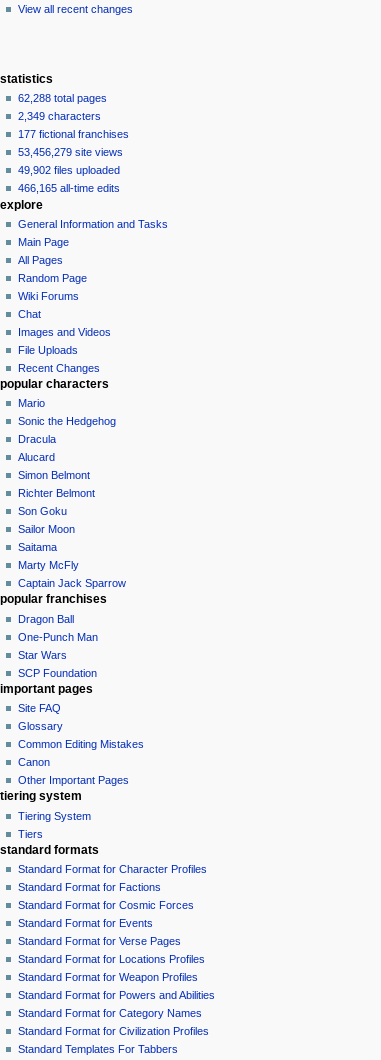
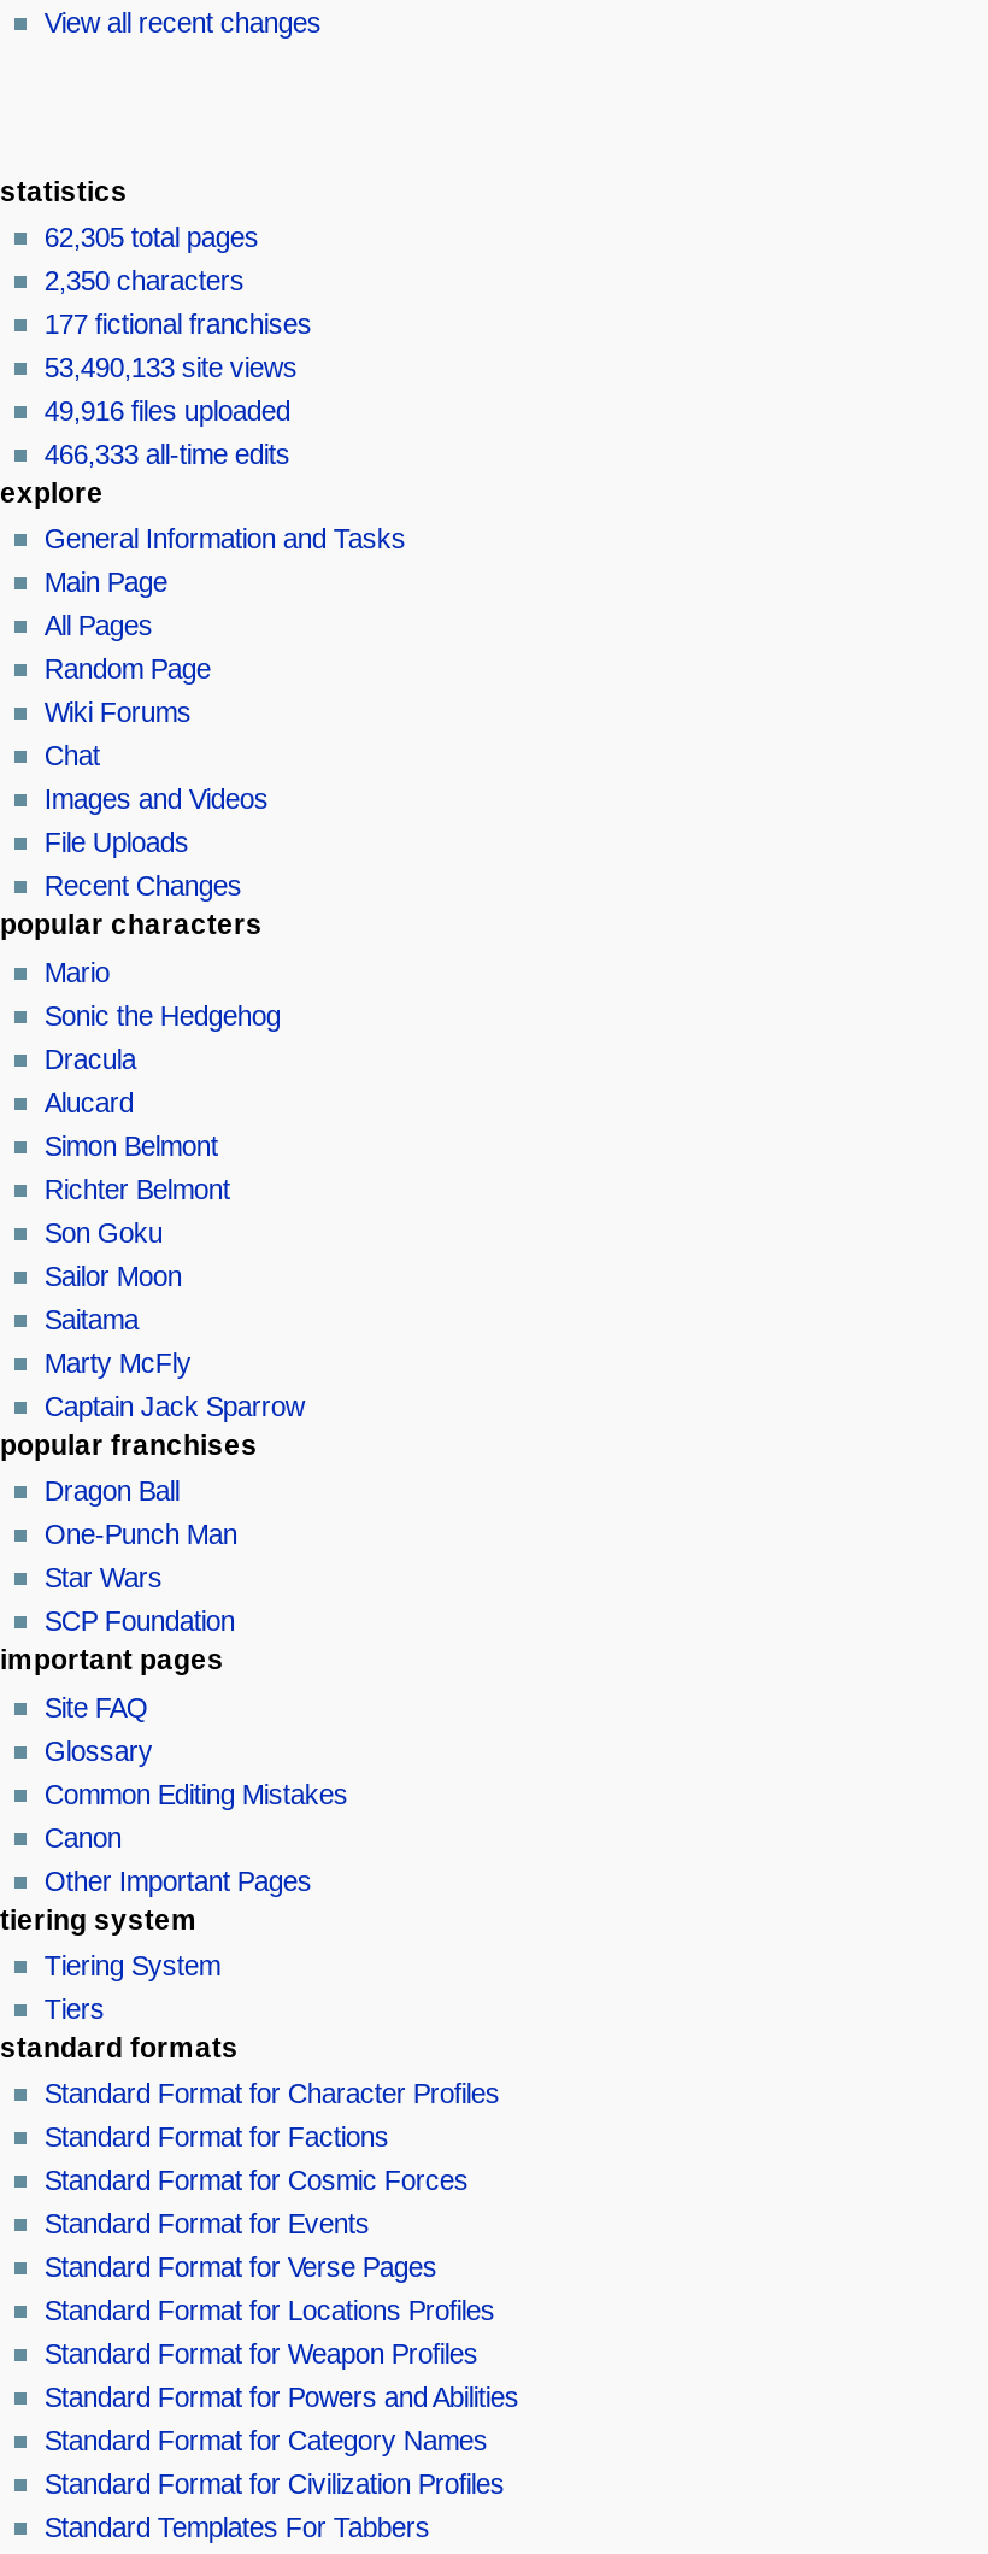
[18,92,107,104] 62,288 total pages -> [44,222,259,251] 62,305 total pages
[18,110,101,122] 2,349 characters -> [44,266,244,295] 2,350 characters
[18,146,123,158] 53,456,279 site views -> [44,353,297,382] 53,490,133 site views
[18,164,120,176] 49,902 files uploaded -> [44,396,290,425] 49,916 files uploaded
[18,182,120,194] 466,165 all-time edits -> [44,439,290,468] 466,333 all-time edits

